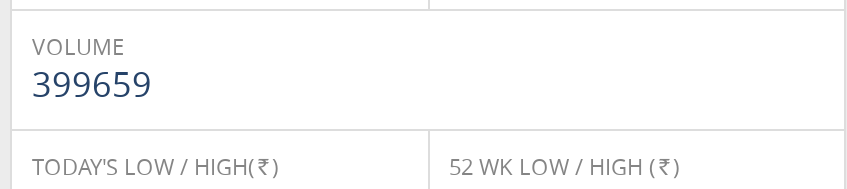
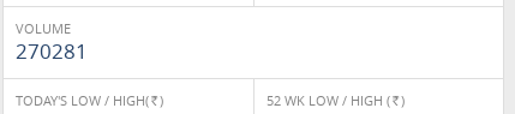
[32,61,152,107] 399659 -> [16,37,88,65] 270281

